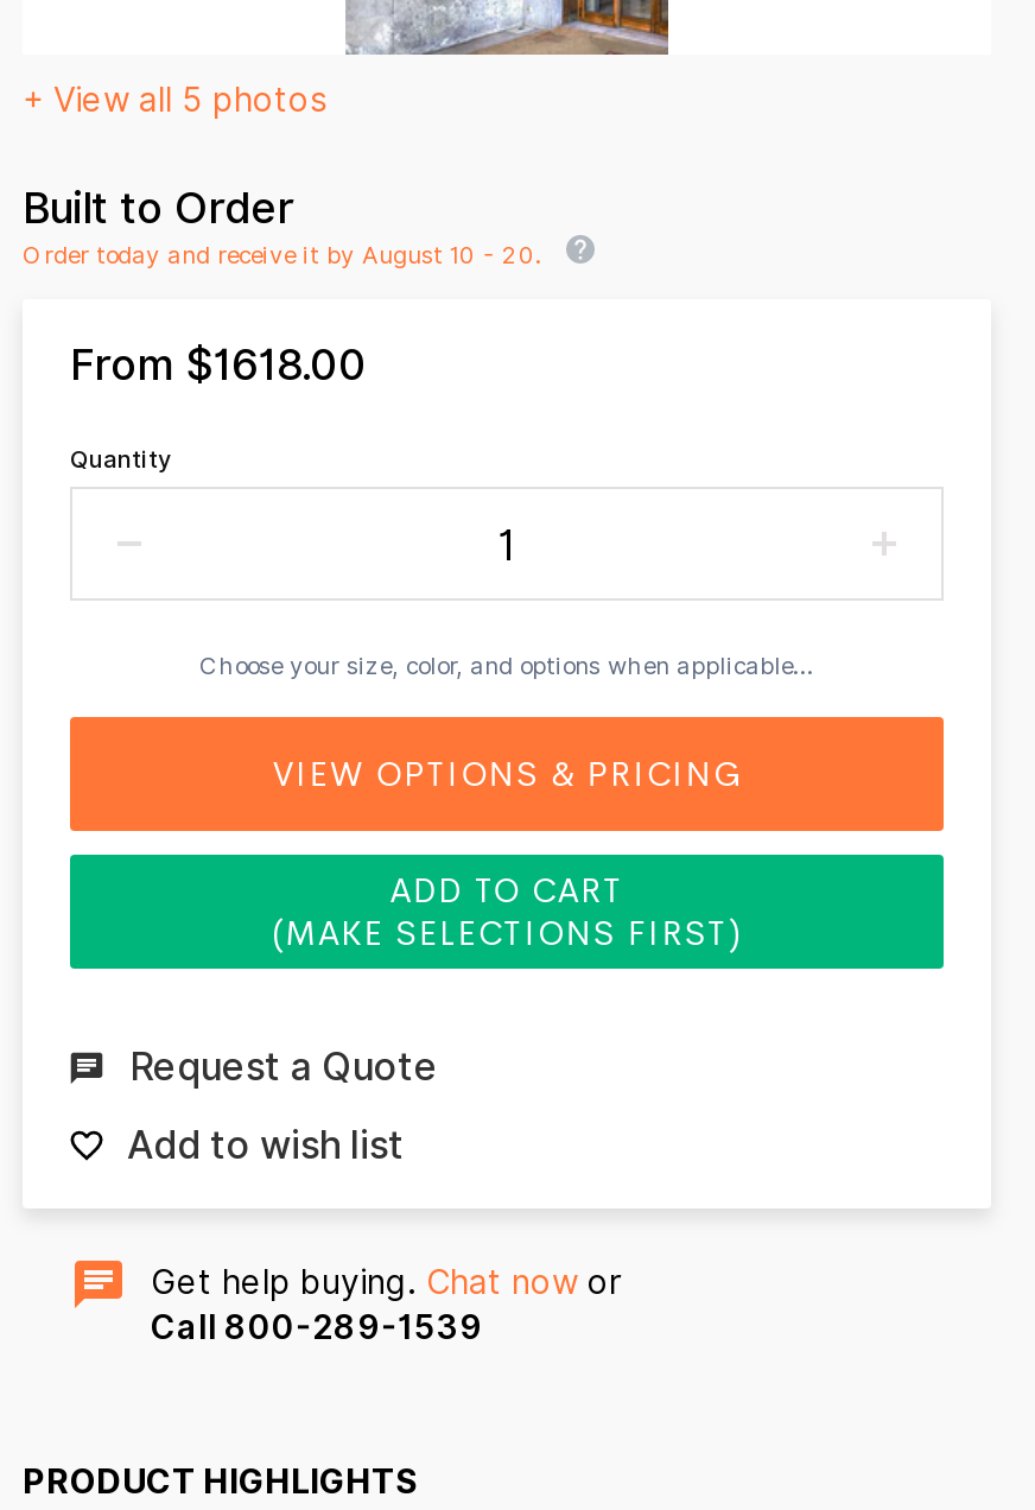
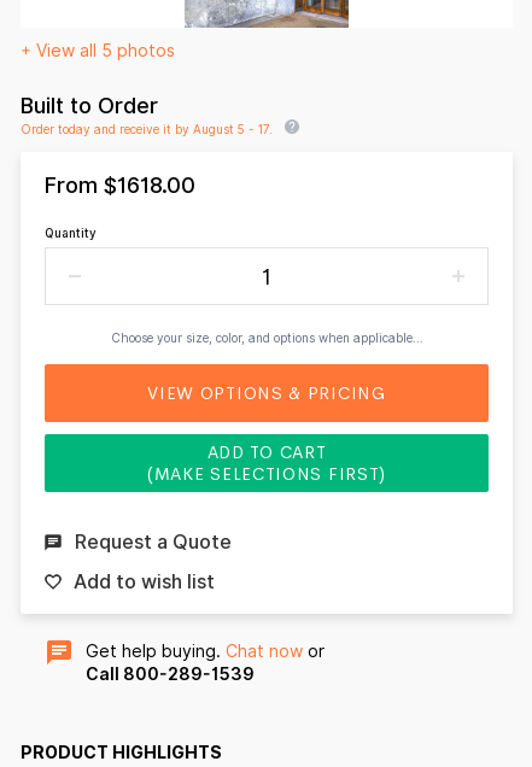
[23,240,542,269] Order today and receive it by August 10 - 20. -> [21,122,273,137] Order today and receive it by August 5 - 17.

